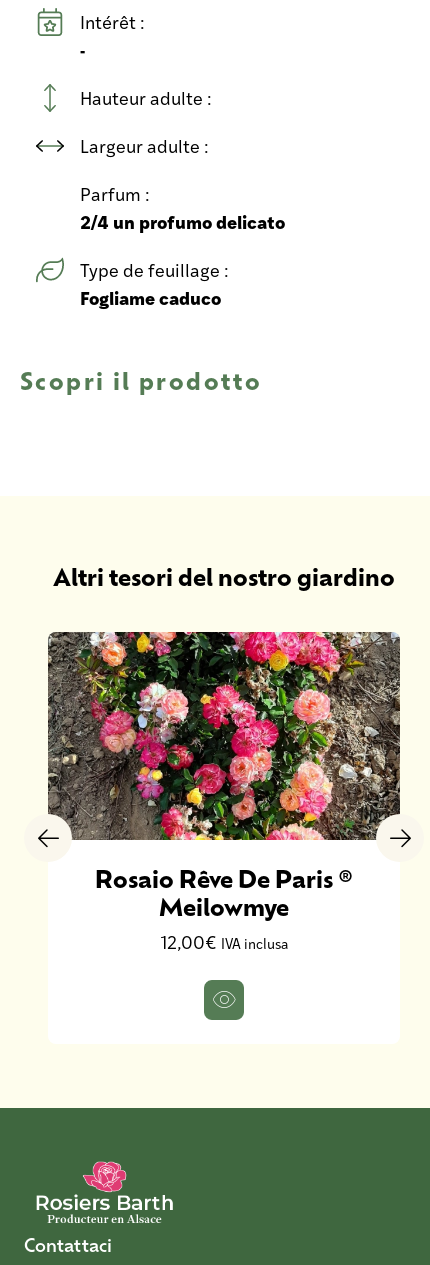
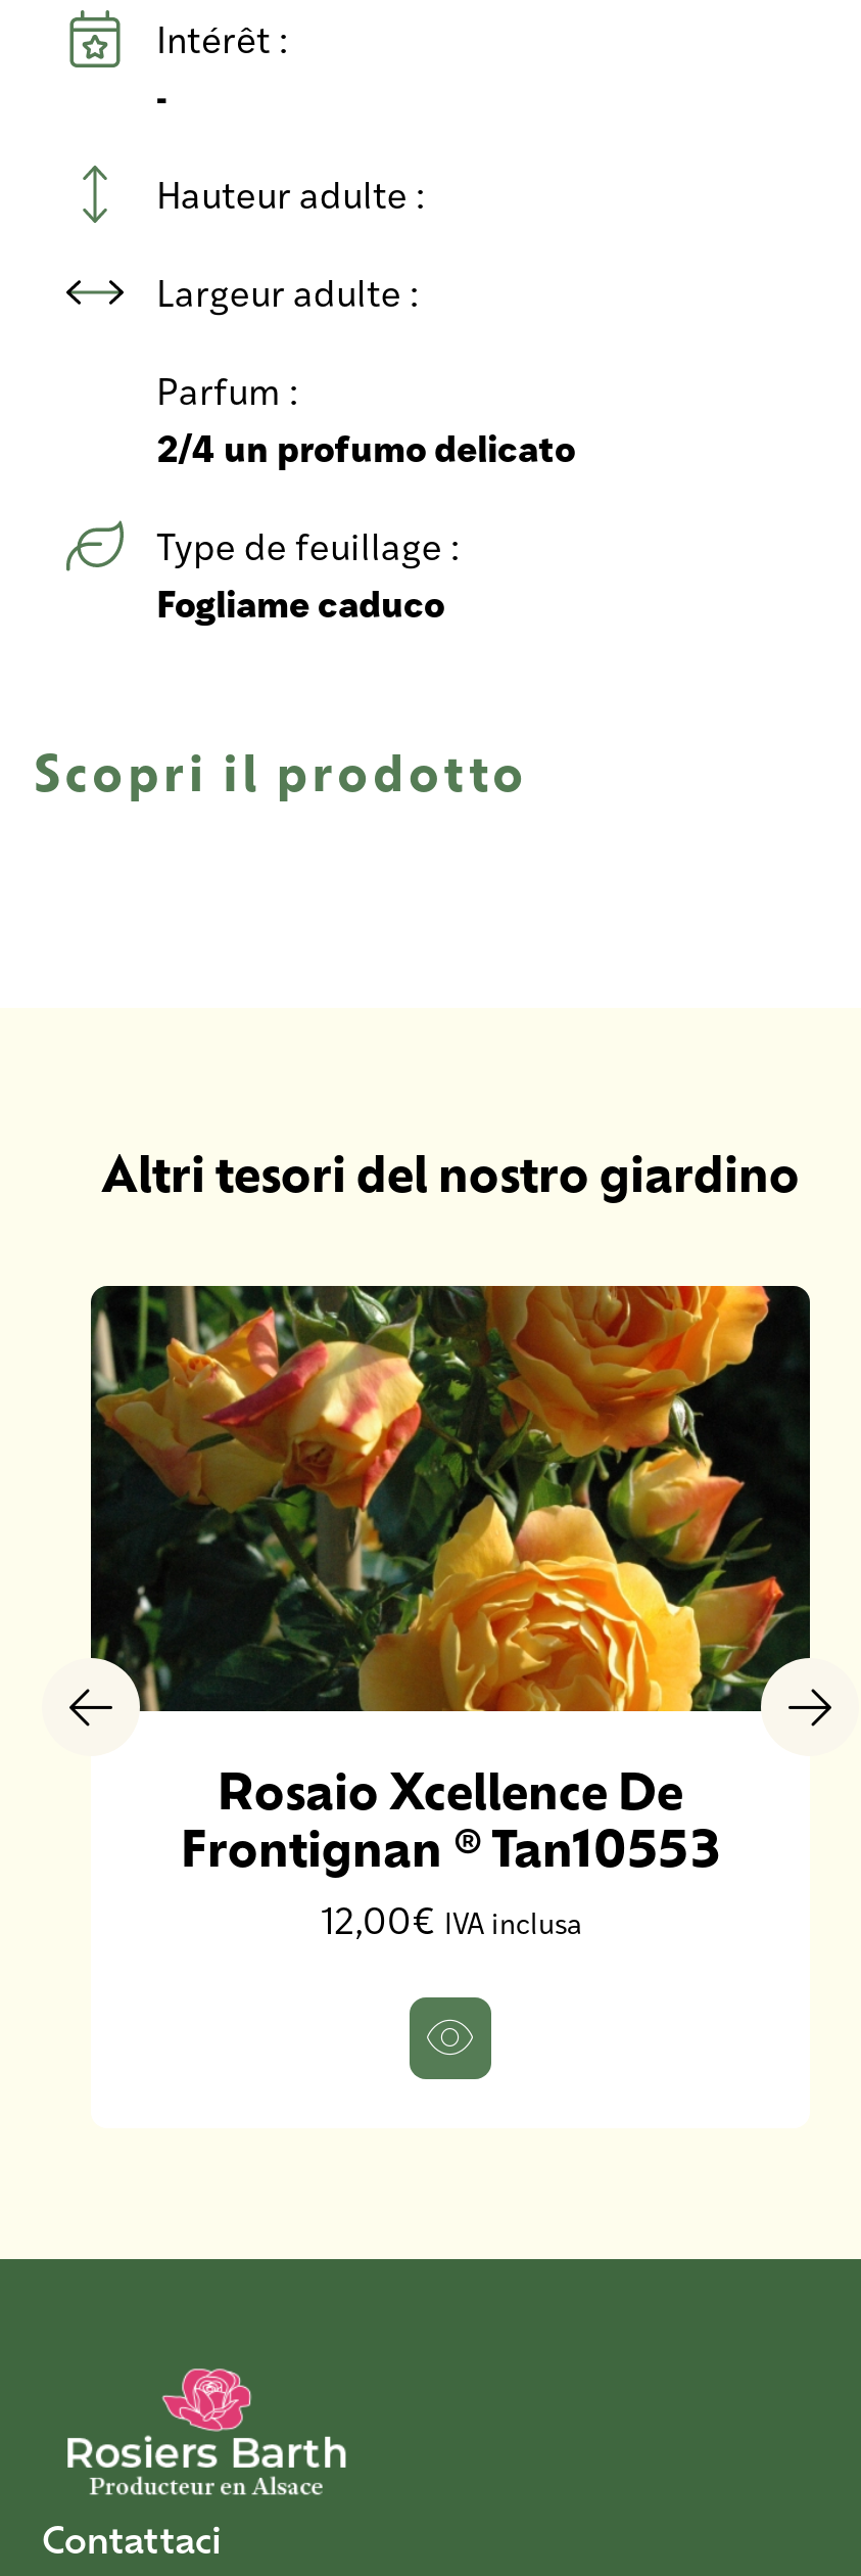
[47,631,401,921] [image] | Rosaio Rêve De Paris ® | Meilowmye -> [91,1284,812,1878] [image] | Rosaio Xcellence De | Frontignan ® Tan10553

